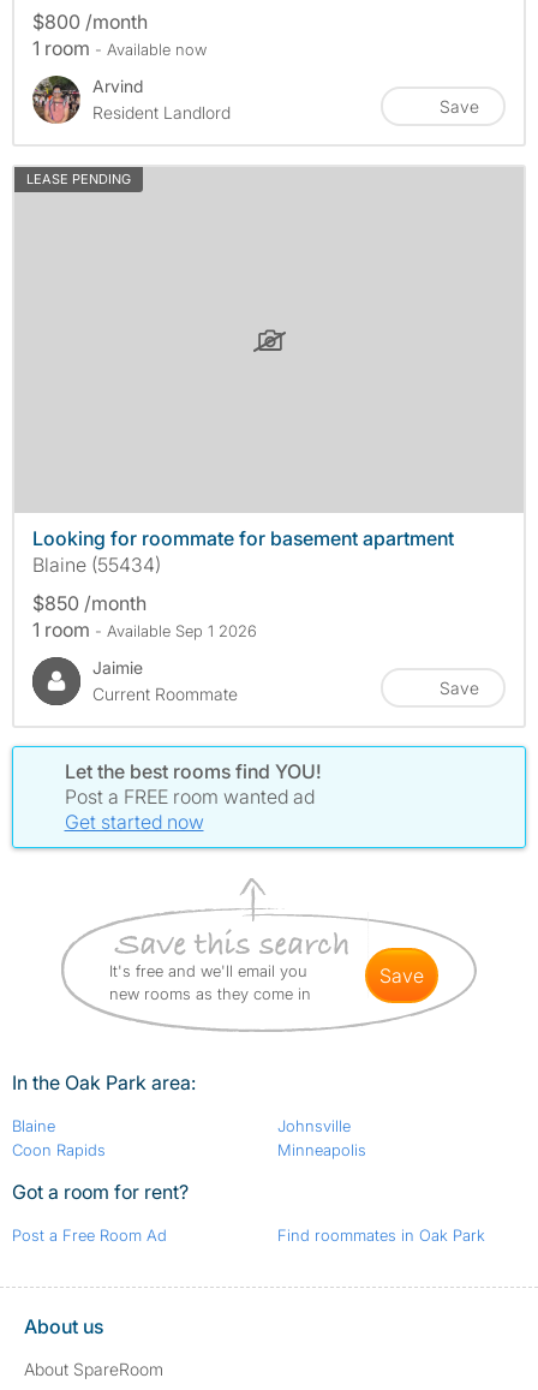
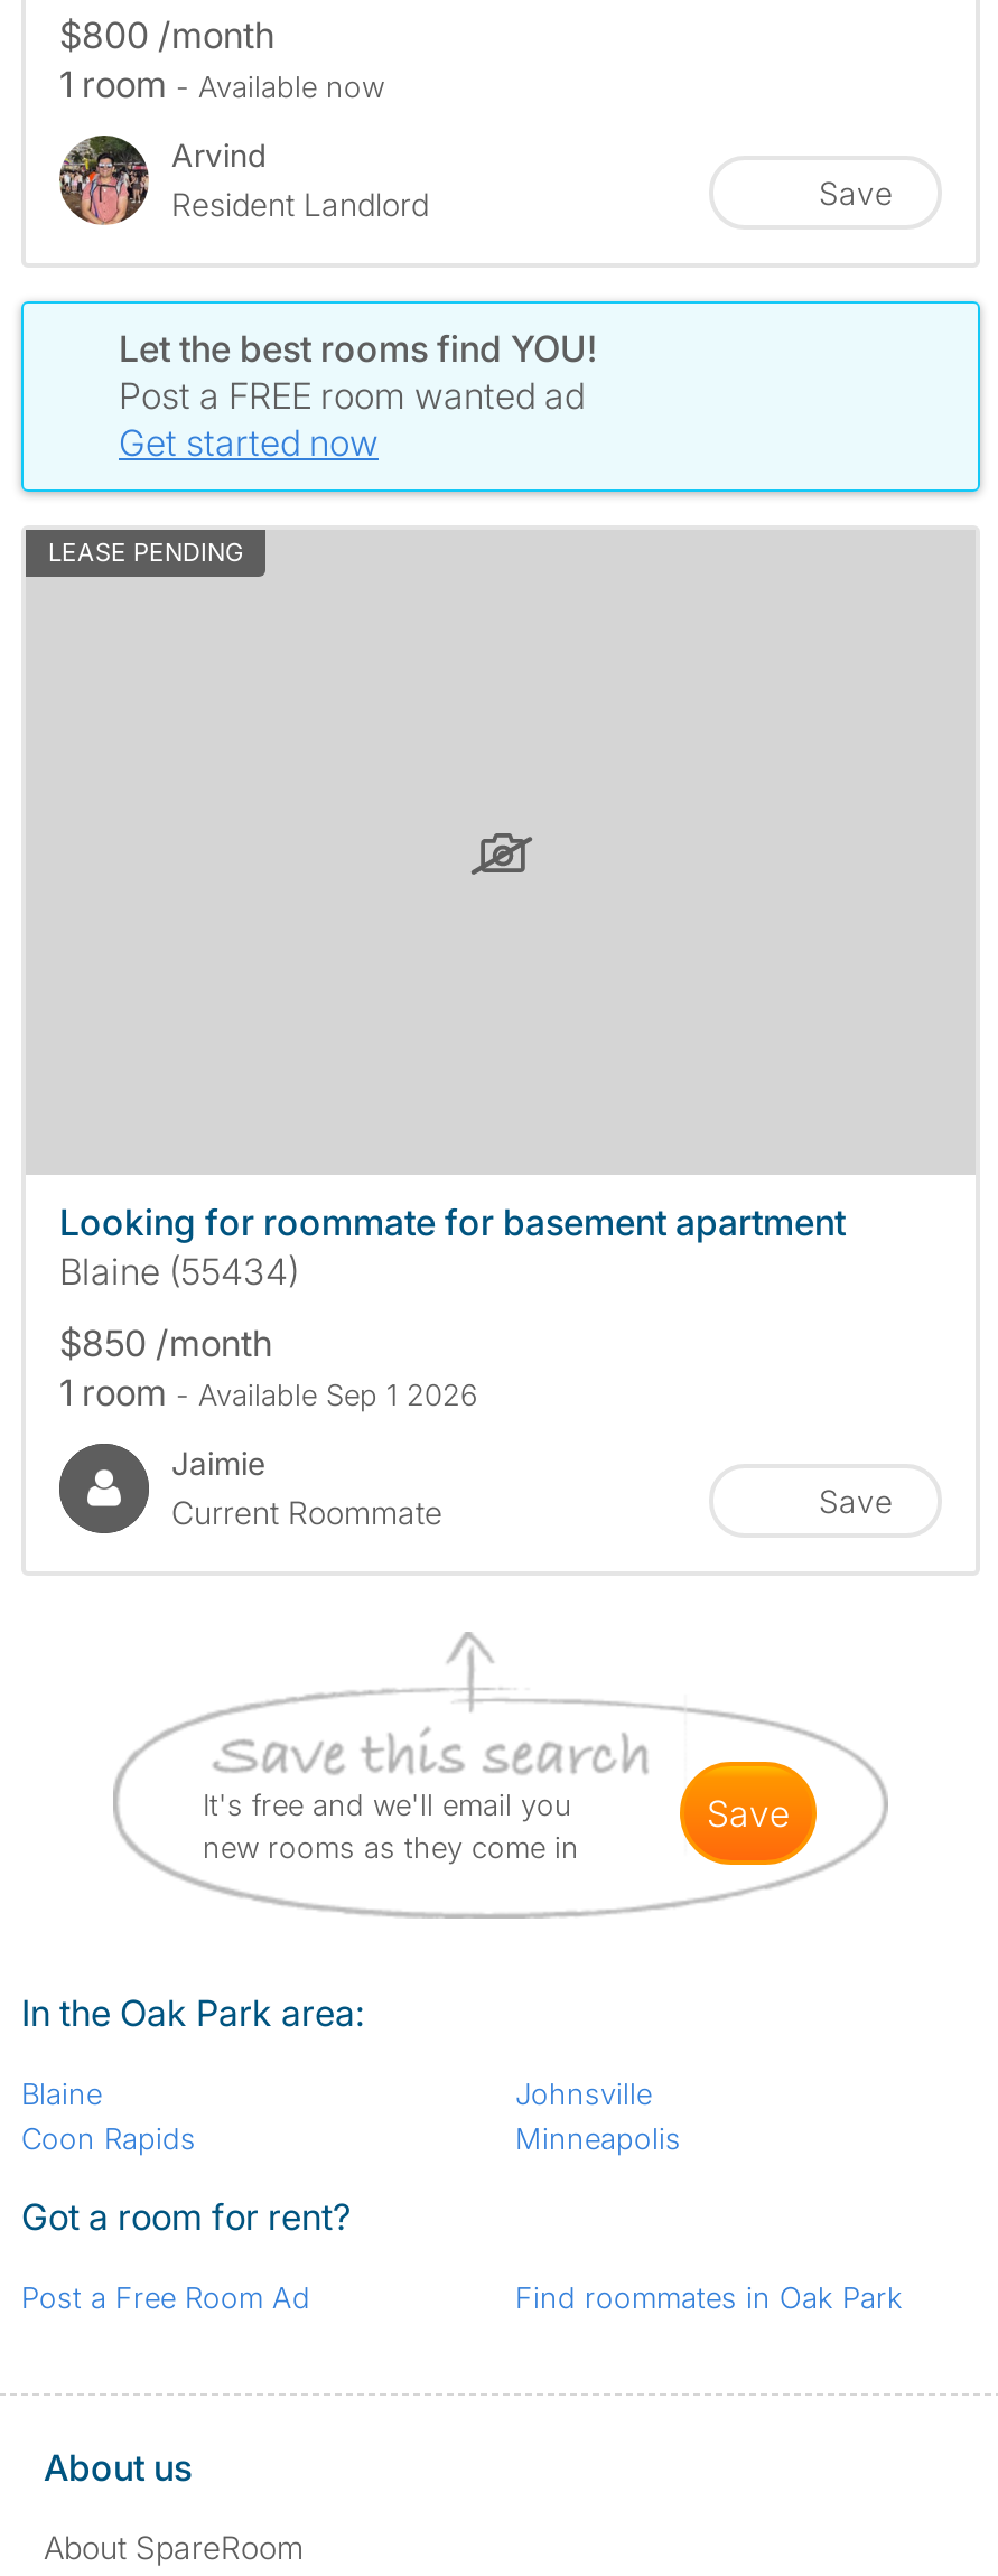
moved [26,170,479,704] -> [48,536,893,1531]: LEASE PENDING | Looking for roommate for basement apartment | Blaine (55434) | $850 /month | 1 room - Available Sep 1 2026 | Jaimie | Current Roommate | Save
moved [10,744,528,851] -> [17,299,985,494]: [image] | Let the best rooms find YOU! | Post a FREE room wanted ad | Get started now

